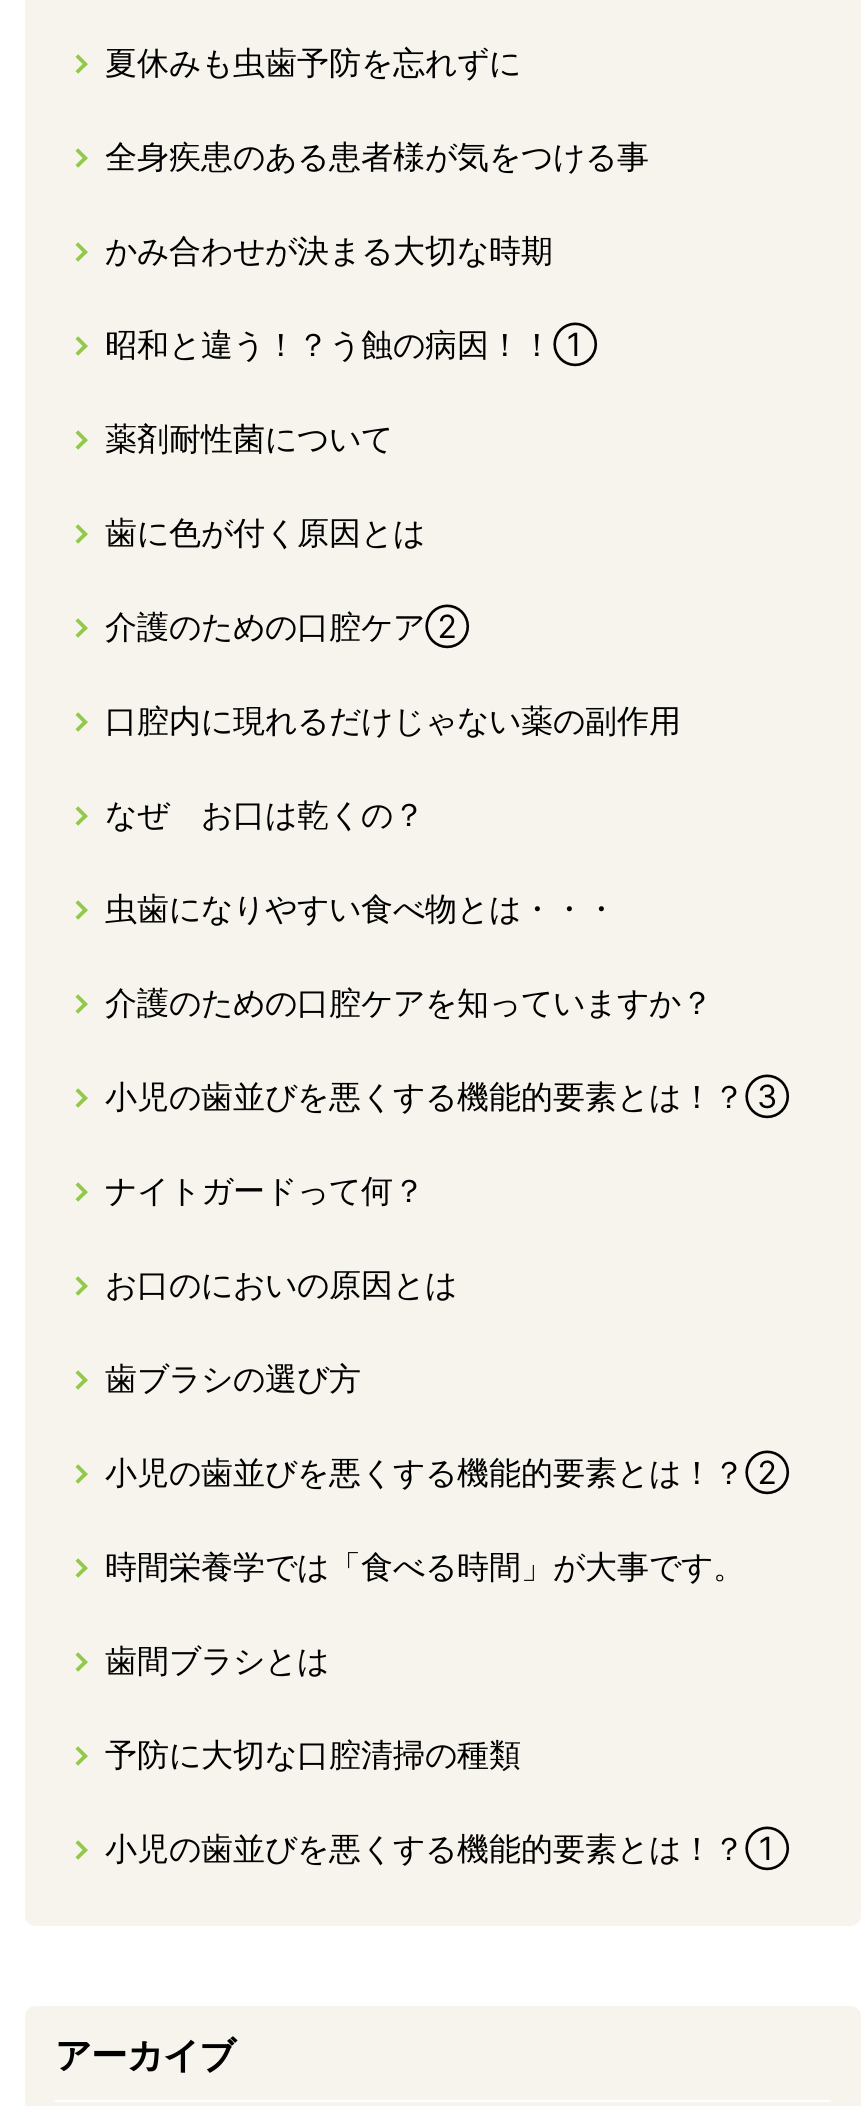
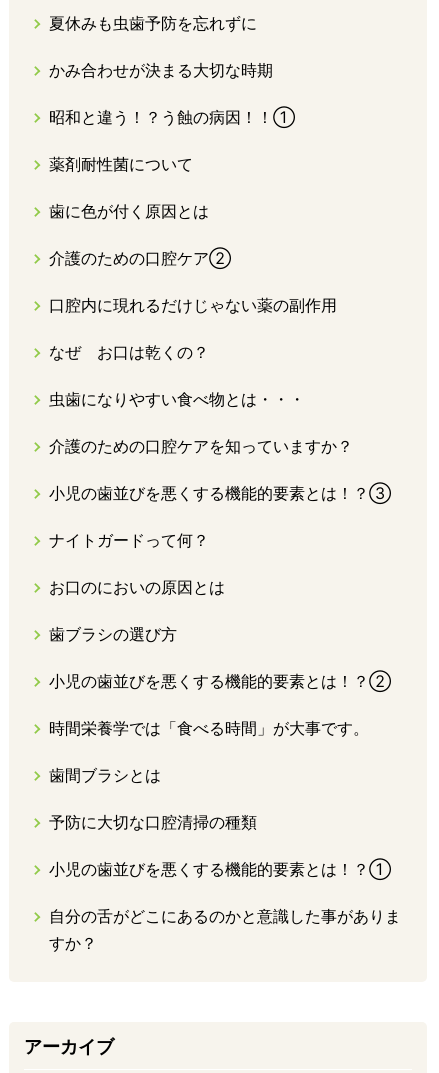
[105,136,649,176] 全身疾患のある患者様が気をつける事 -> none
moved [105,230,745,1774] -> [49,60,369,832]: かみ合わせが決まる大切な時期 | 薬剤耐性菌について | 歯に色が付く原因とは | ... | 歯間ブラシとは | 予防に大切な口腔清掃の種類
none -> [49,906,401,953] 自分の舌がどこにあるのかと意識した事がありま | すか？

